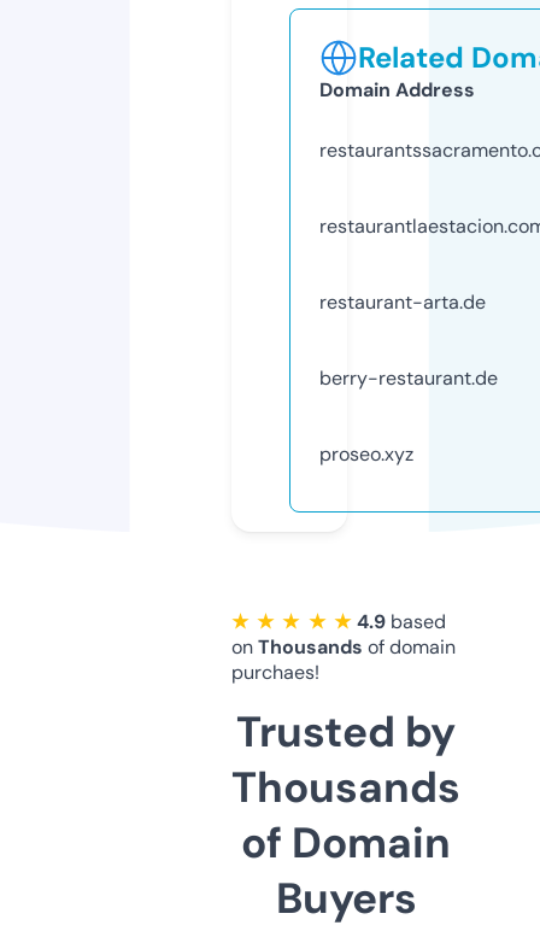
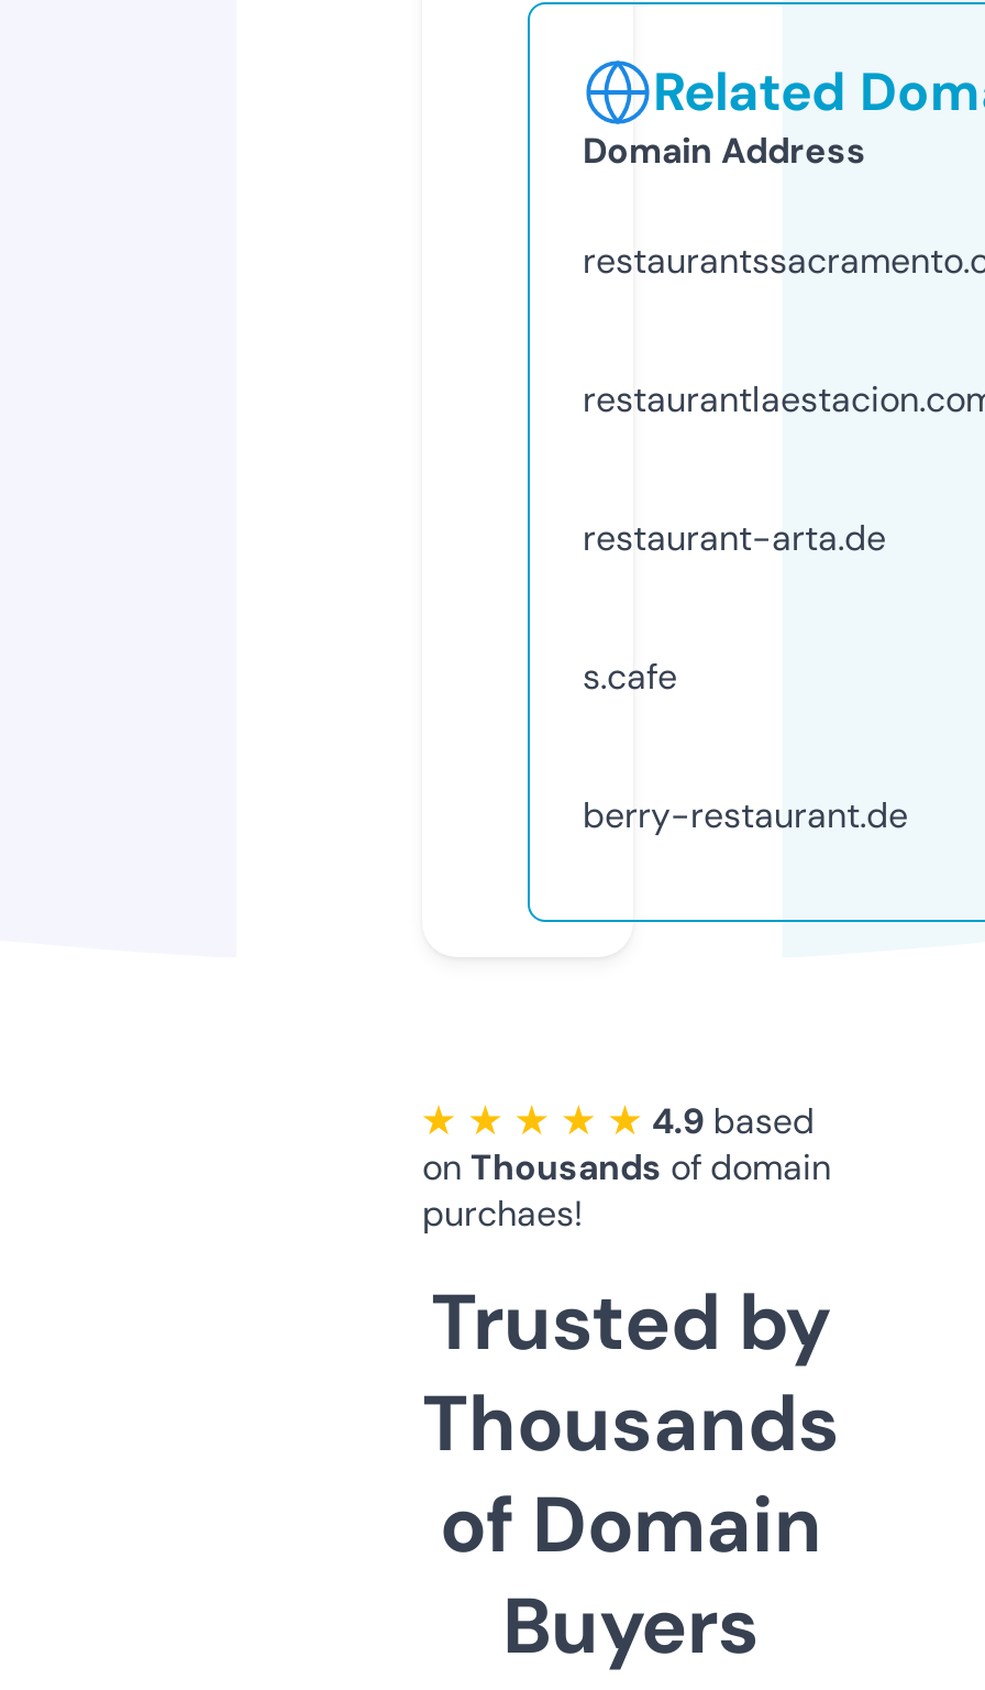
none -> [583,653,677,699] s.cafe
moved [319,365,498,390] -> [583,792,908,838]: berry-restaurant.de
[319,441,413,466] proseo.xyz -> none

